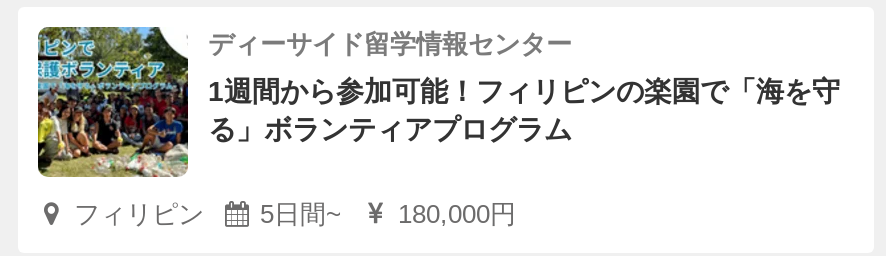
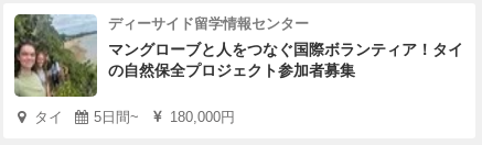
[36,25,840,179] [image] | 1週間から参加可能！フィリピンの楽園で「海を守 | る」ボランティアプログラム -> [13,14,463,98] [image] | マングローブと人をつなぐ国際ボランティア！タイ | の自然保全プロジェクト参加者募集
[74,199,204,229] フィリピン -> [34,109,63,125] タイ

